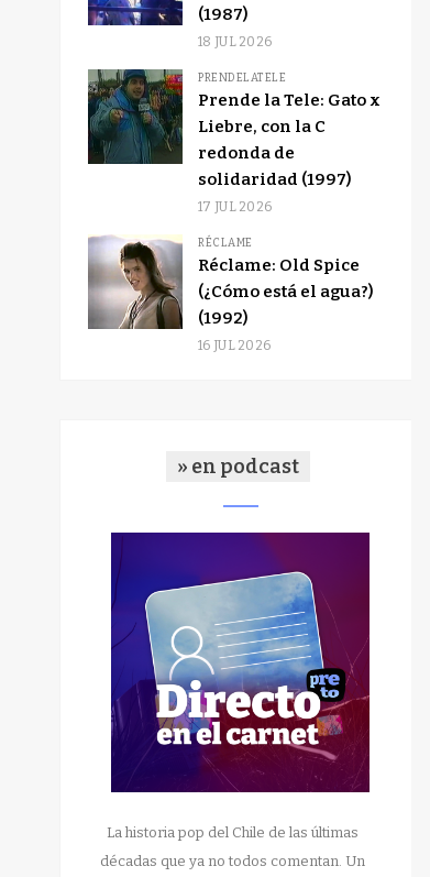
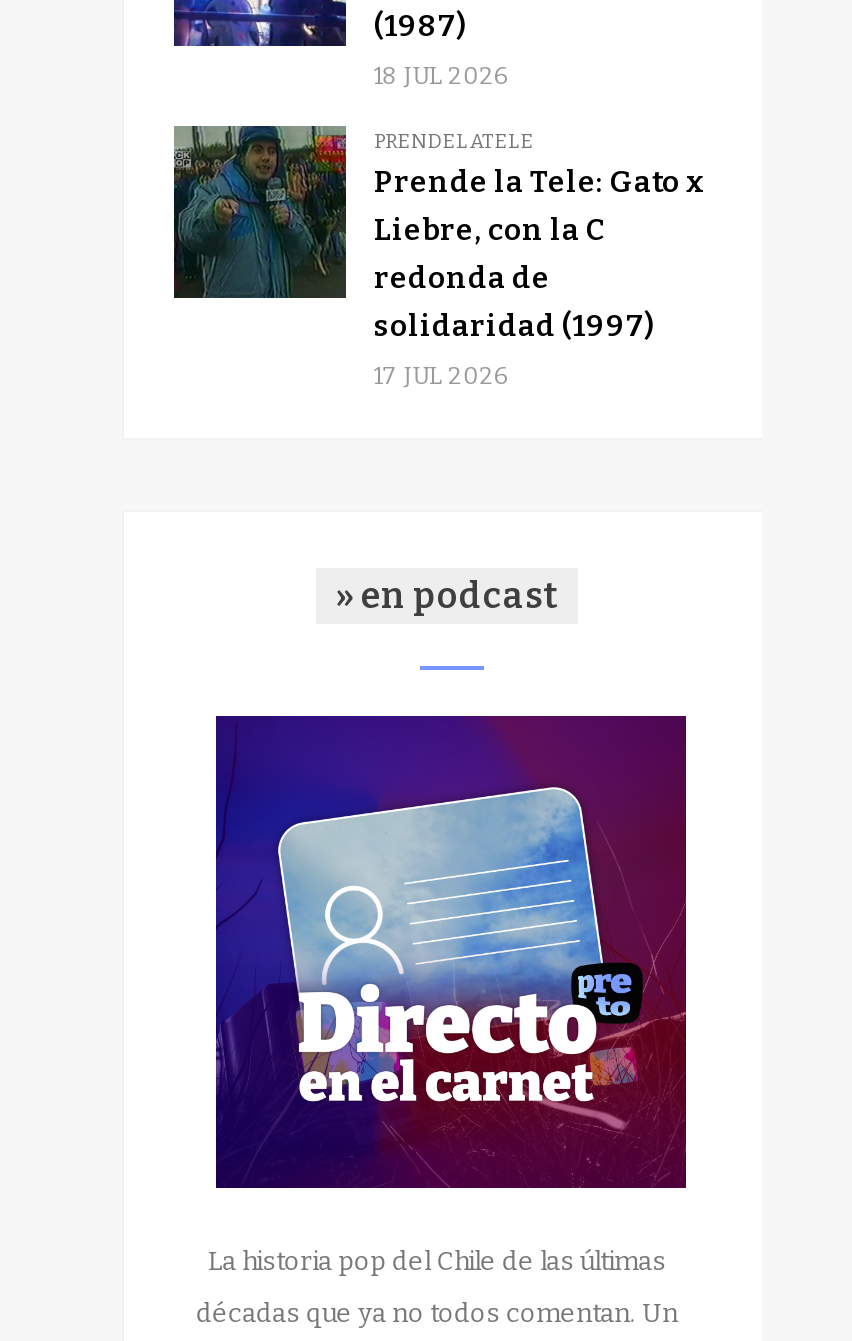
[87,235,373,354] [image] | RÉCLAME | Réclame: Old Spice | (¿Cómo está el agua?) | (1992) | 16 JUL 2026 -> none

